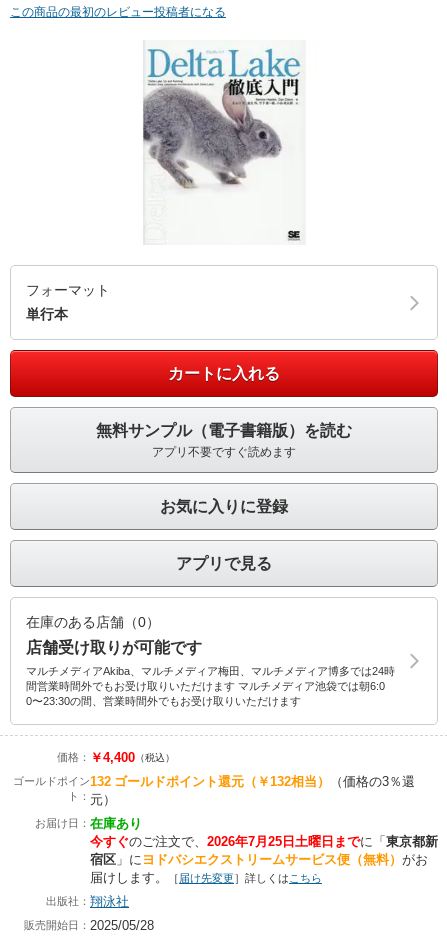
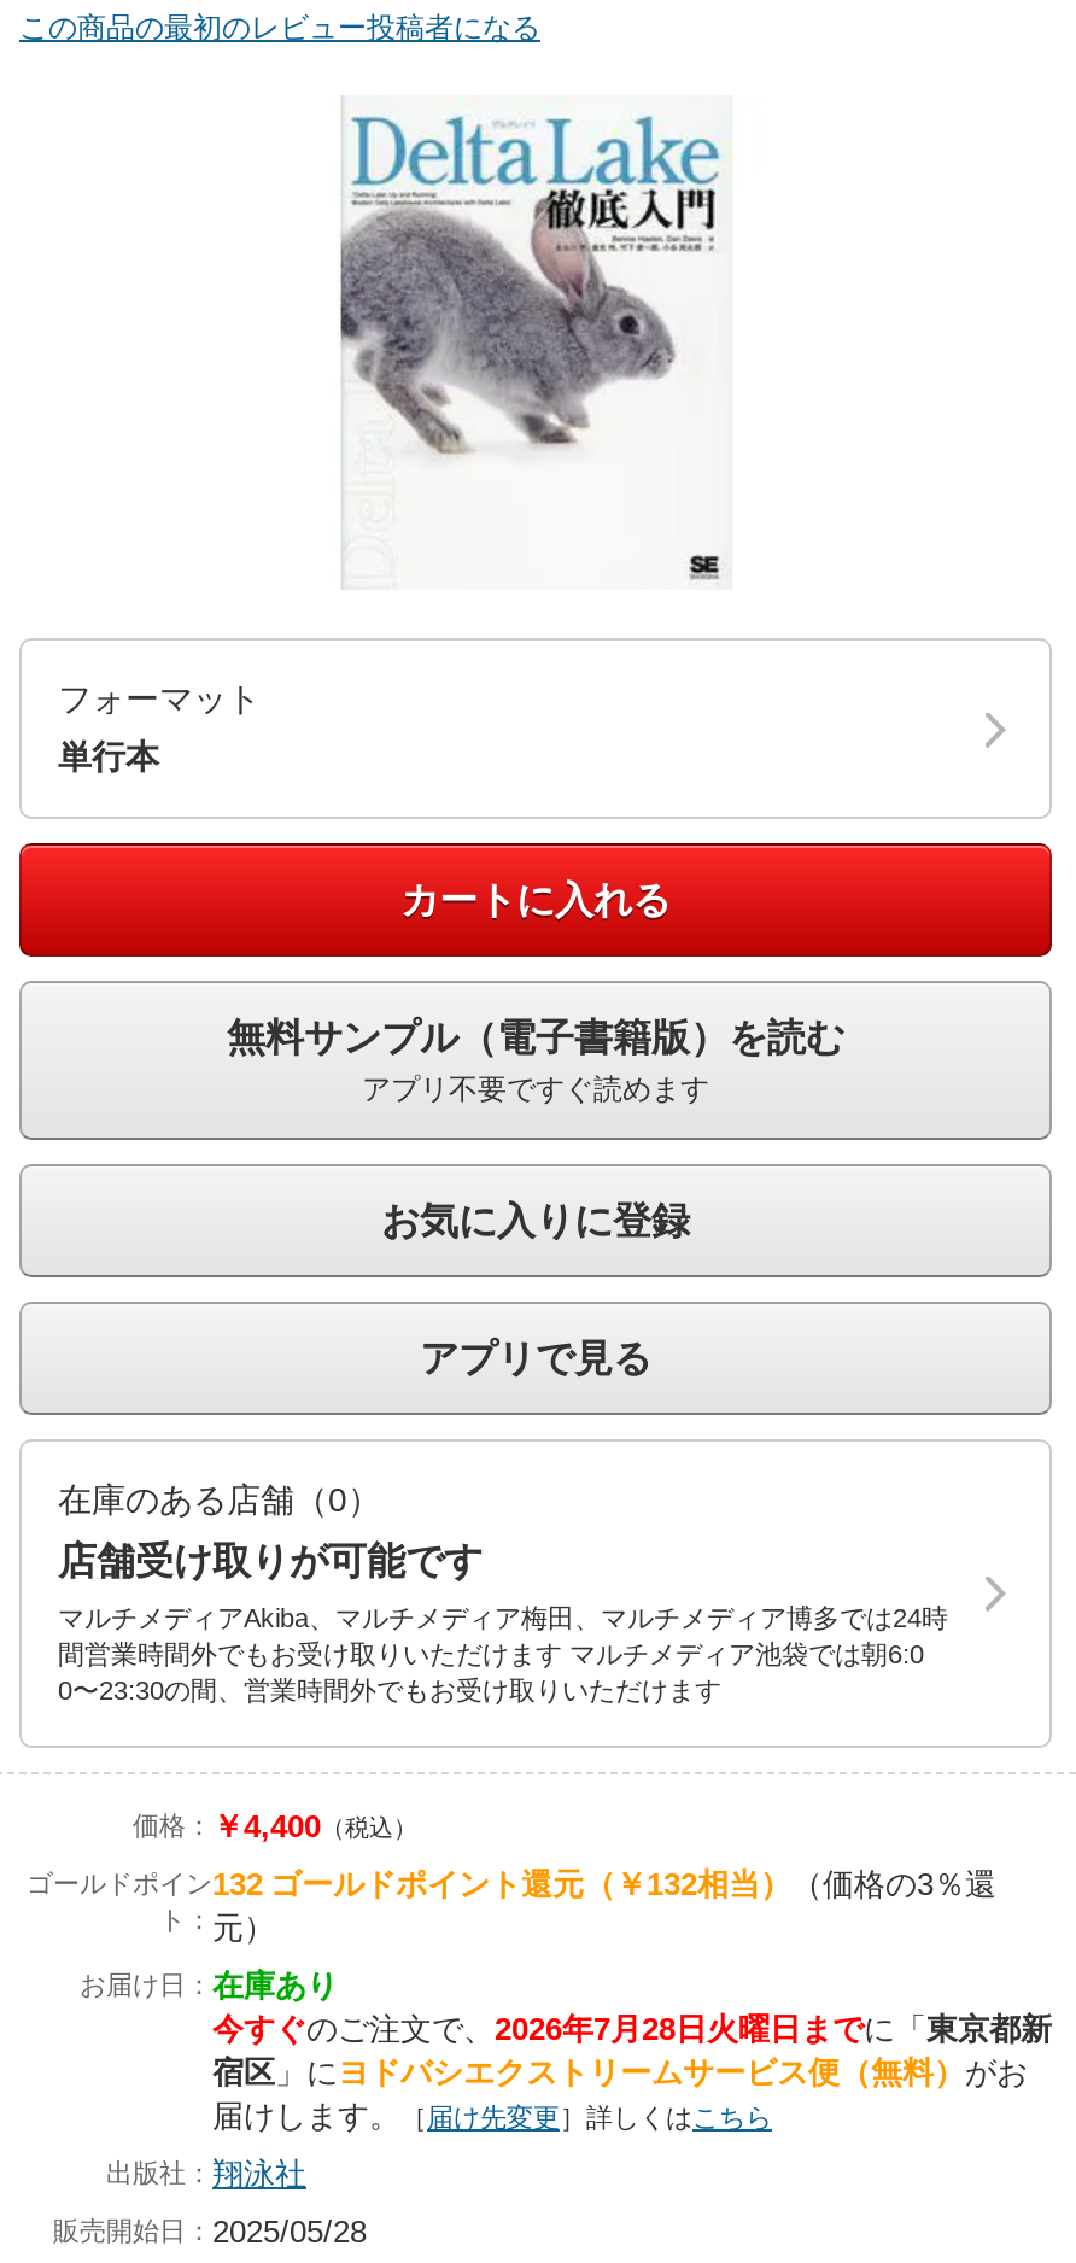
[90,834,438,849] 今すぐのご注文で、2026年7月25日土曜日までに「東京都新 -> [212,2011,1052,2047] 今すぐのご注文で、2026年7月28日火曜日までに「東京都新

